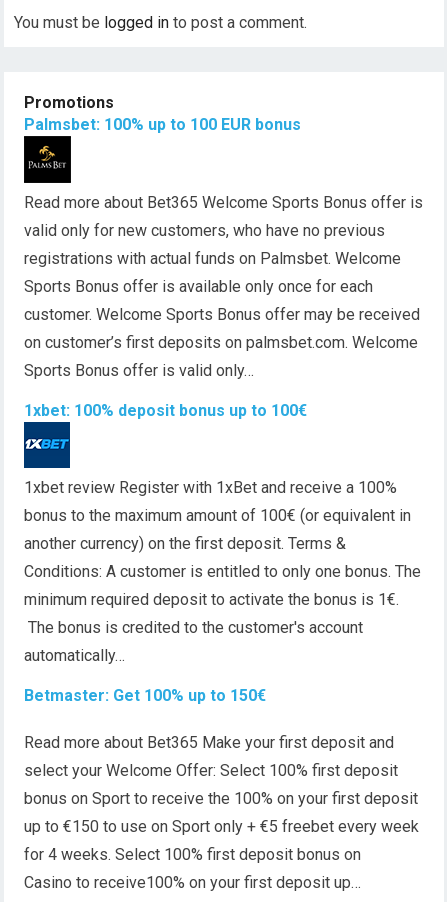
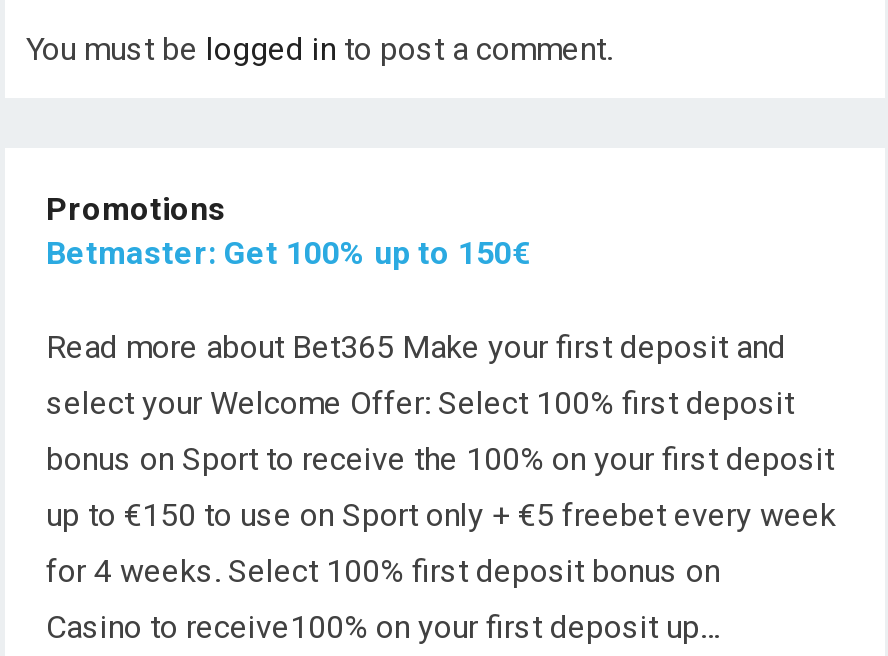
[24,115,301,134] Palmsbet: 100% up to 100 EUR bonus -> none
[23,142,423,420] [image] | Read more about Bet365 Welcome Sports Bonus offer is | valid only for new customers, who have no previous | registrations with actual funds on Palmsbet. Welcome | Sports Bonus offer is available only once for each | customer. Welcome Sports Bonus offer may be received | on customer’s first deposits on palmsbet.com. Welcome | Sports Bonus offer is valid only… | 1xbet: 100% deposit bonus up to 100€ -> none
[23,428,421,665] [image] | 1xbet review Register with 1xBet and receive a 100% | bonus to the maximum amount of 100€ (or equivalent in | another currency) on the first deposit. Terms & | Conditions: A customer is entitled to only one bonus. The | minimum required deposit to activate the bonus is 1€. | The bonus is credited to the customer's account | automatically… -> none

